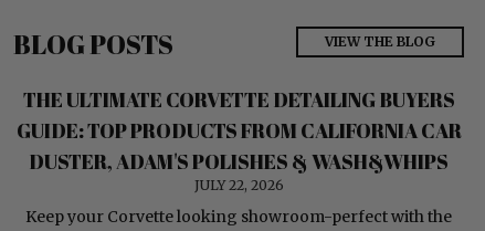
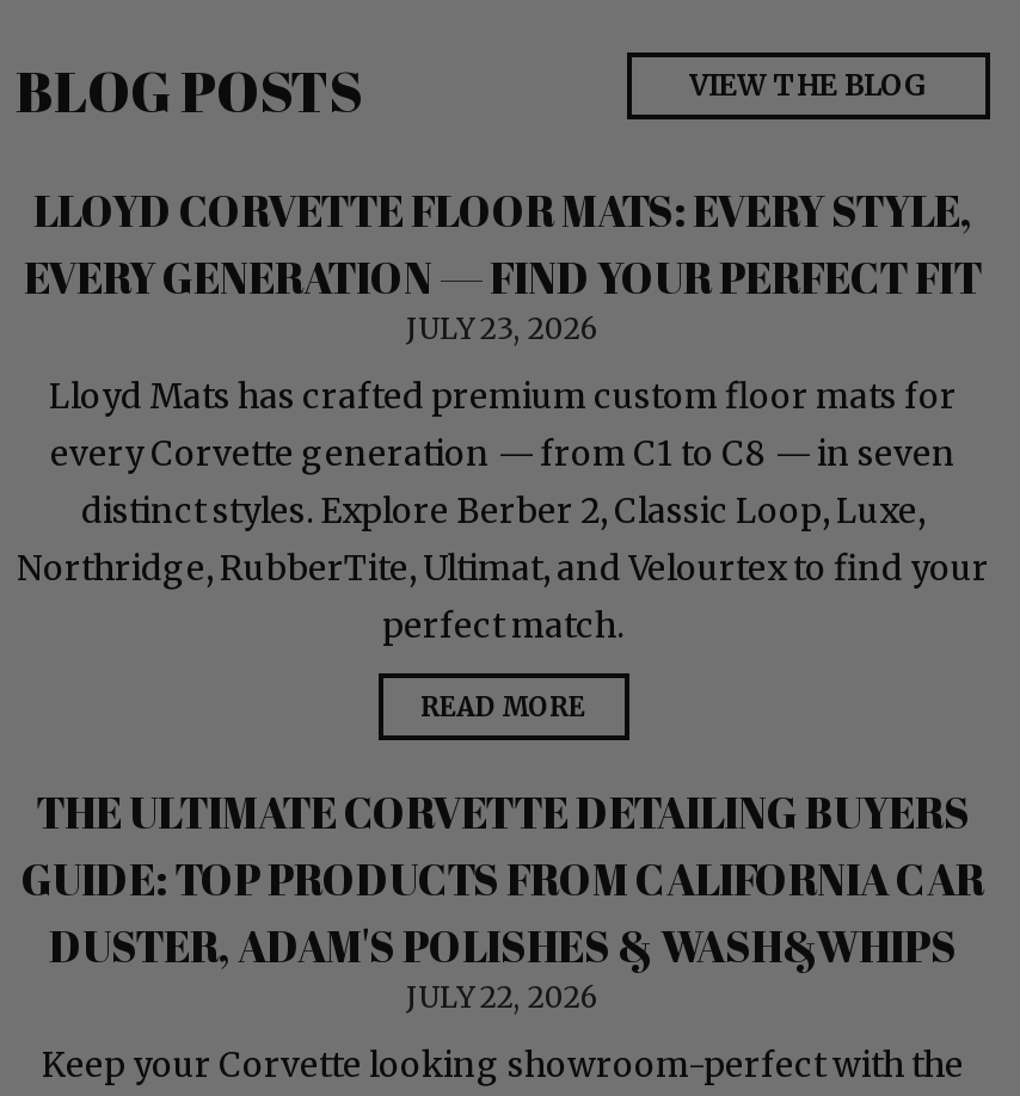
none -> [17,180,989,722] LLOYD CORVETTE FLOOR MATS: EVERY STYLE, | EVERY GENERATION — FIND YOUR PERFECT FIT | JULY 23, 2026 | Lloyd Mats has crafted premium custom floor mats for | every Corvette generation — from C1 to C8 — in seven | distinct styles. Explore Berber 2, Classic Loop, Luxe, | Northridge, RubberTite, Ultimat, and Velourtex to find your | perfect match. | READ MORE

